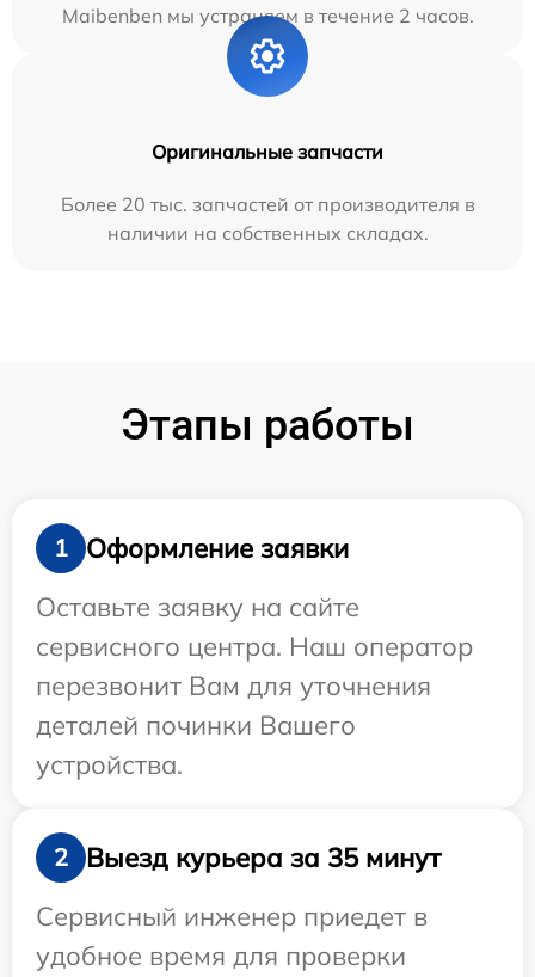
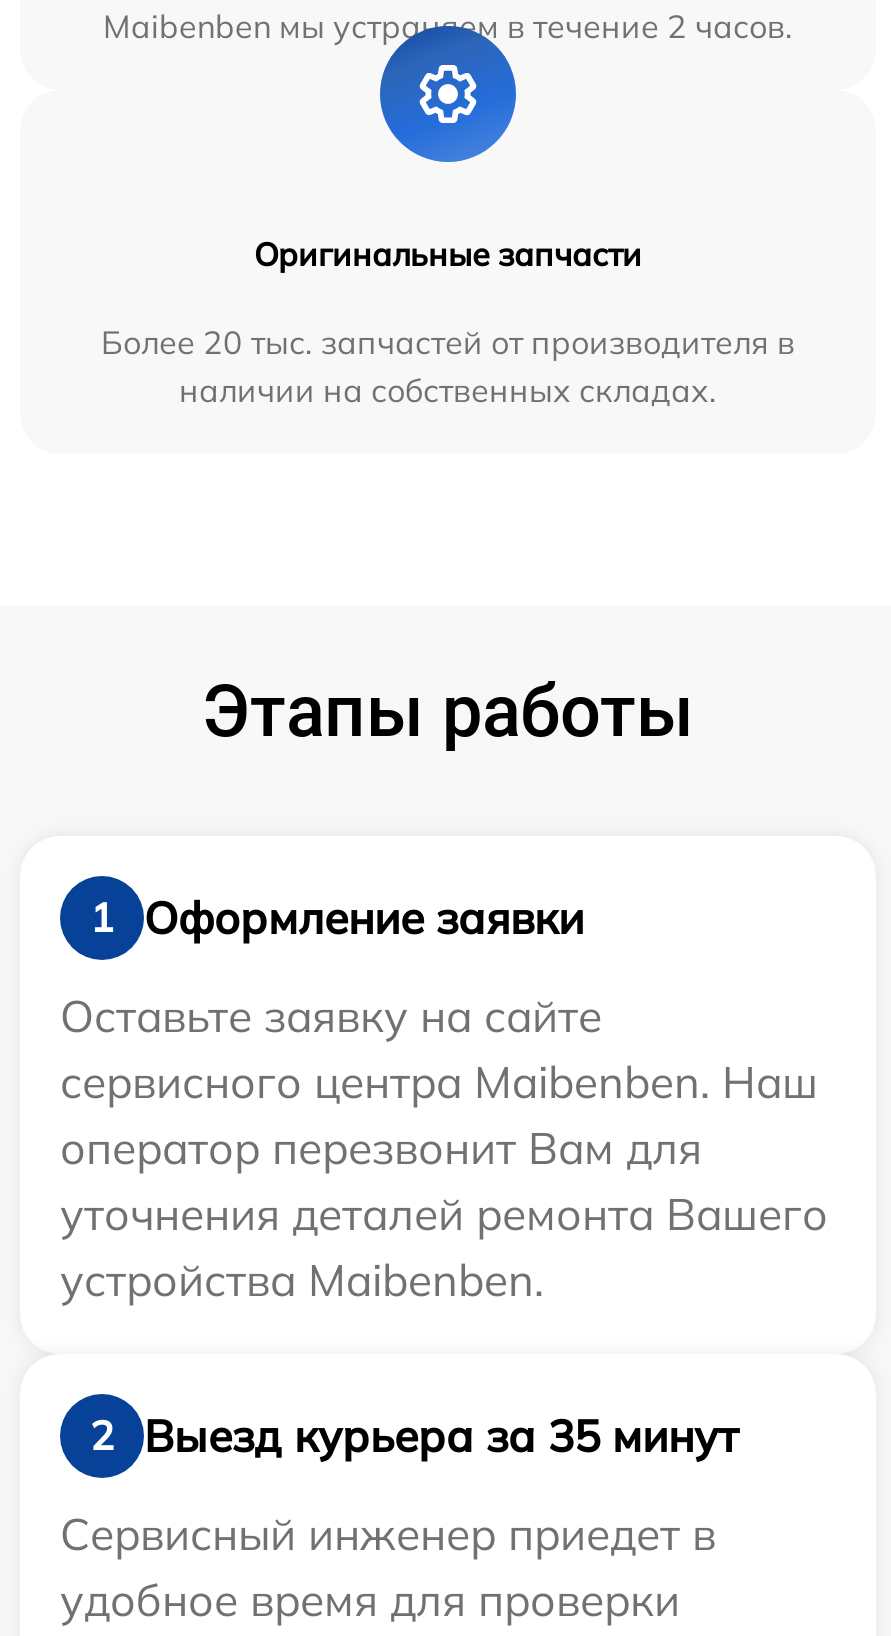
[36,629,473,781] сервисного центра. Наш оператор | перезвонит Вам для уточнения | деталей починки Вашего | устройства. -> [60,1054,828,1308] сервисного центра Maibenben. Наш | оператор перезвонит Вам для | уточнения деталей ремонта Вашего | устройства Maibenben.

